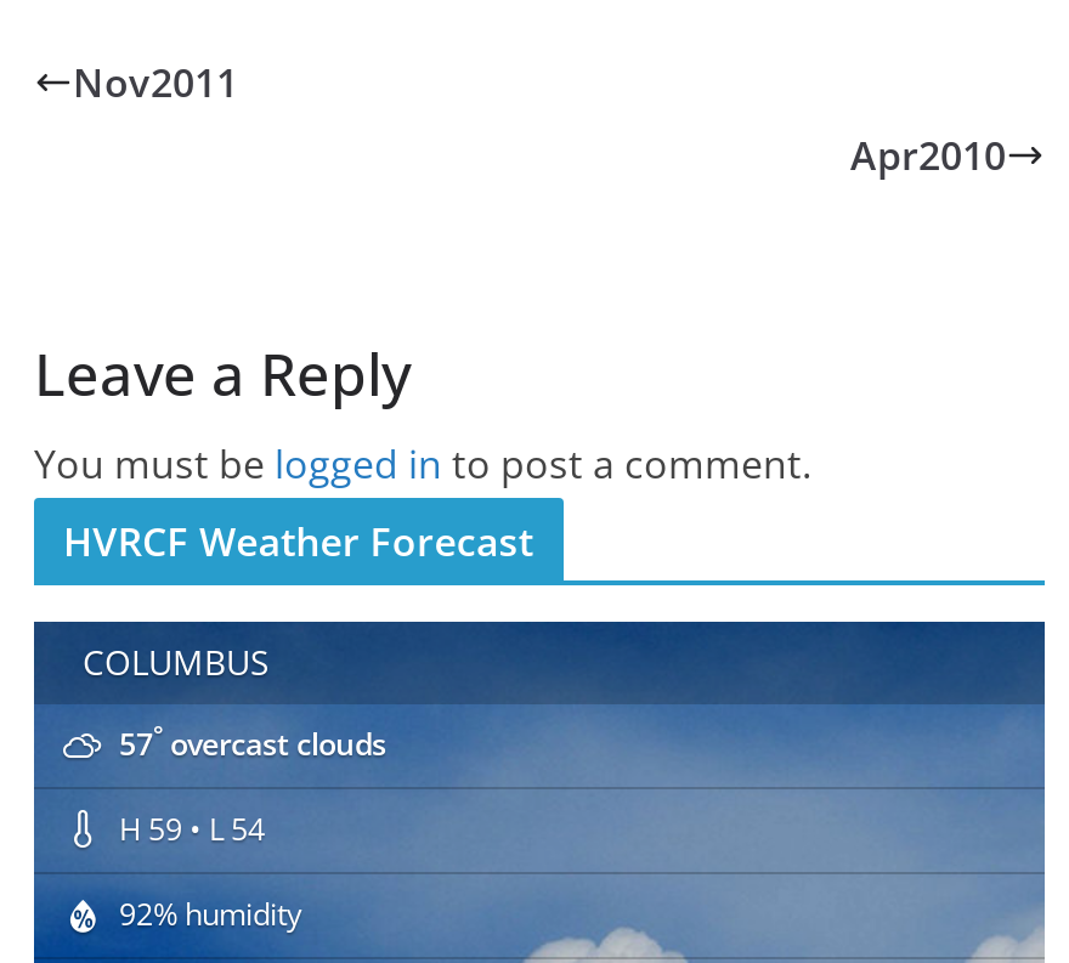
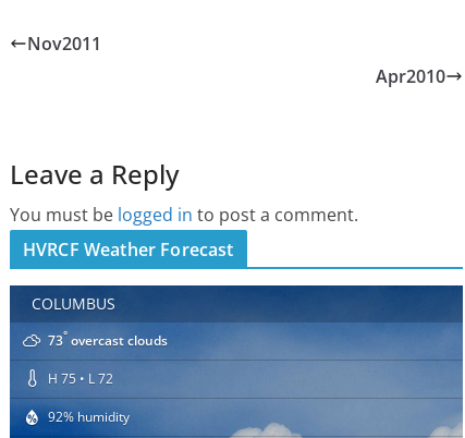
[119,716,386,766] 57 ° overcast clouds -> [48,327,168,349] 73 ° overcast clouds
[119,809,265,851] H 59 • L 54 -> [48,369,113,388] H 75 • L 72

